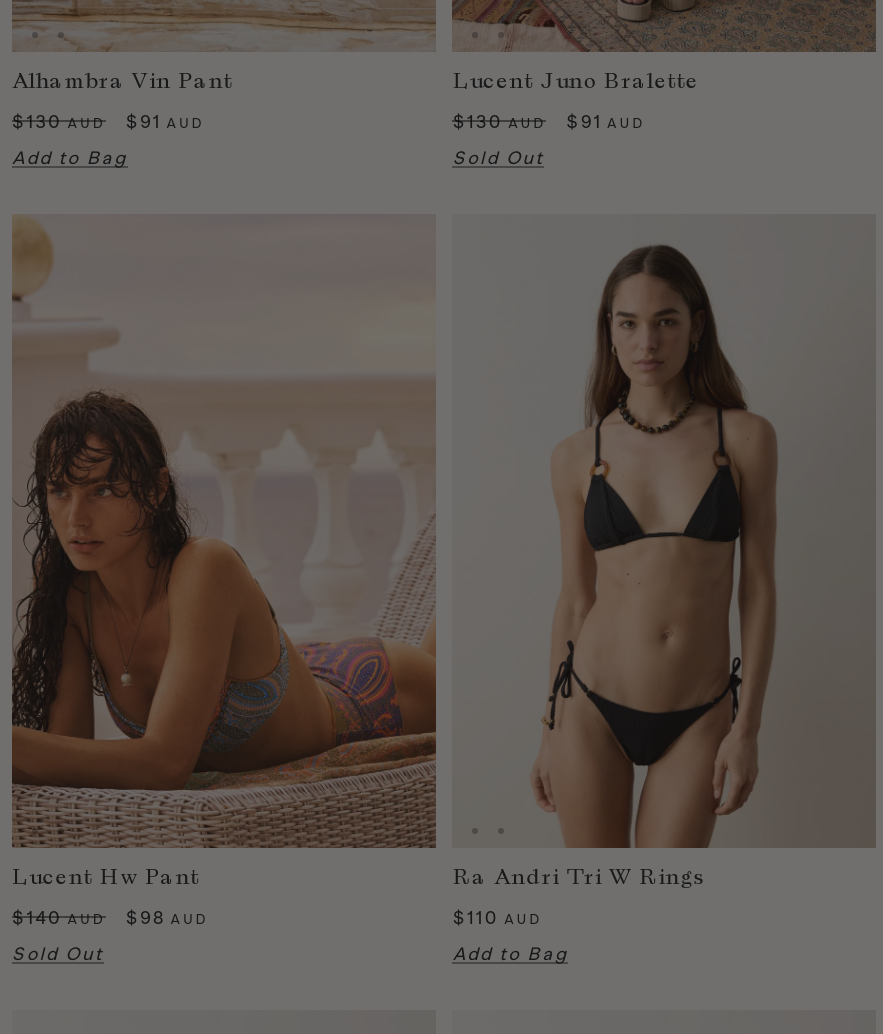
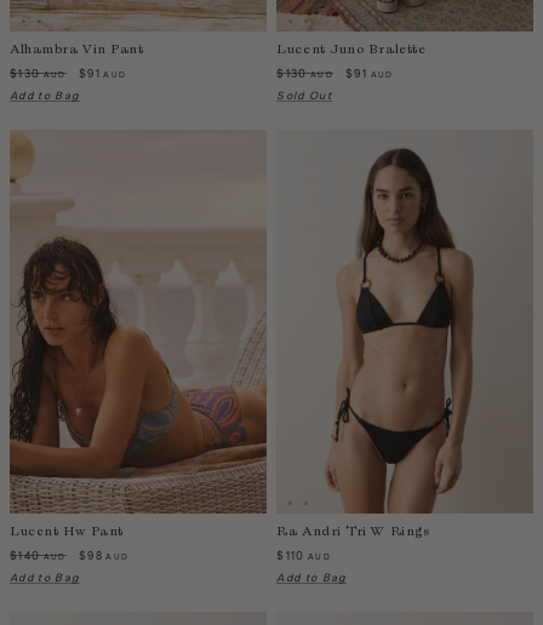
[12,942,104,964] Sold Out -> [10,570,79,584] Add to Bag

